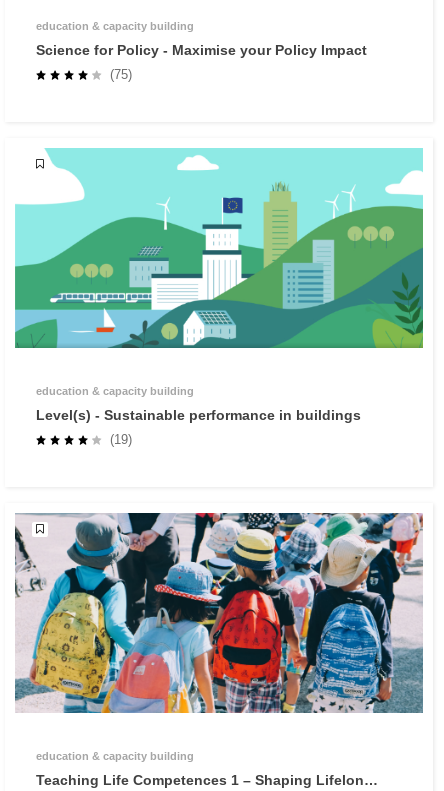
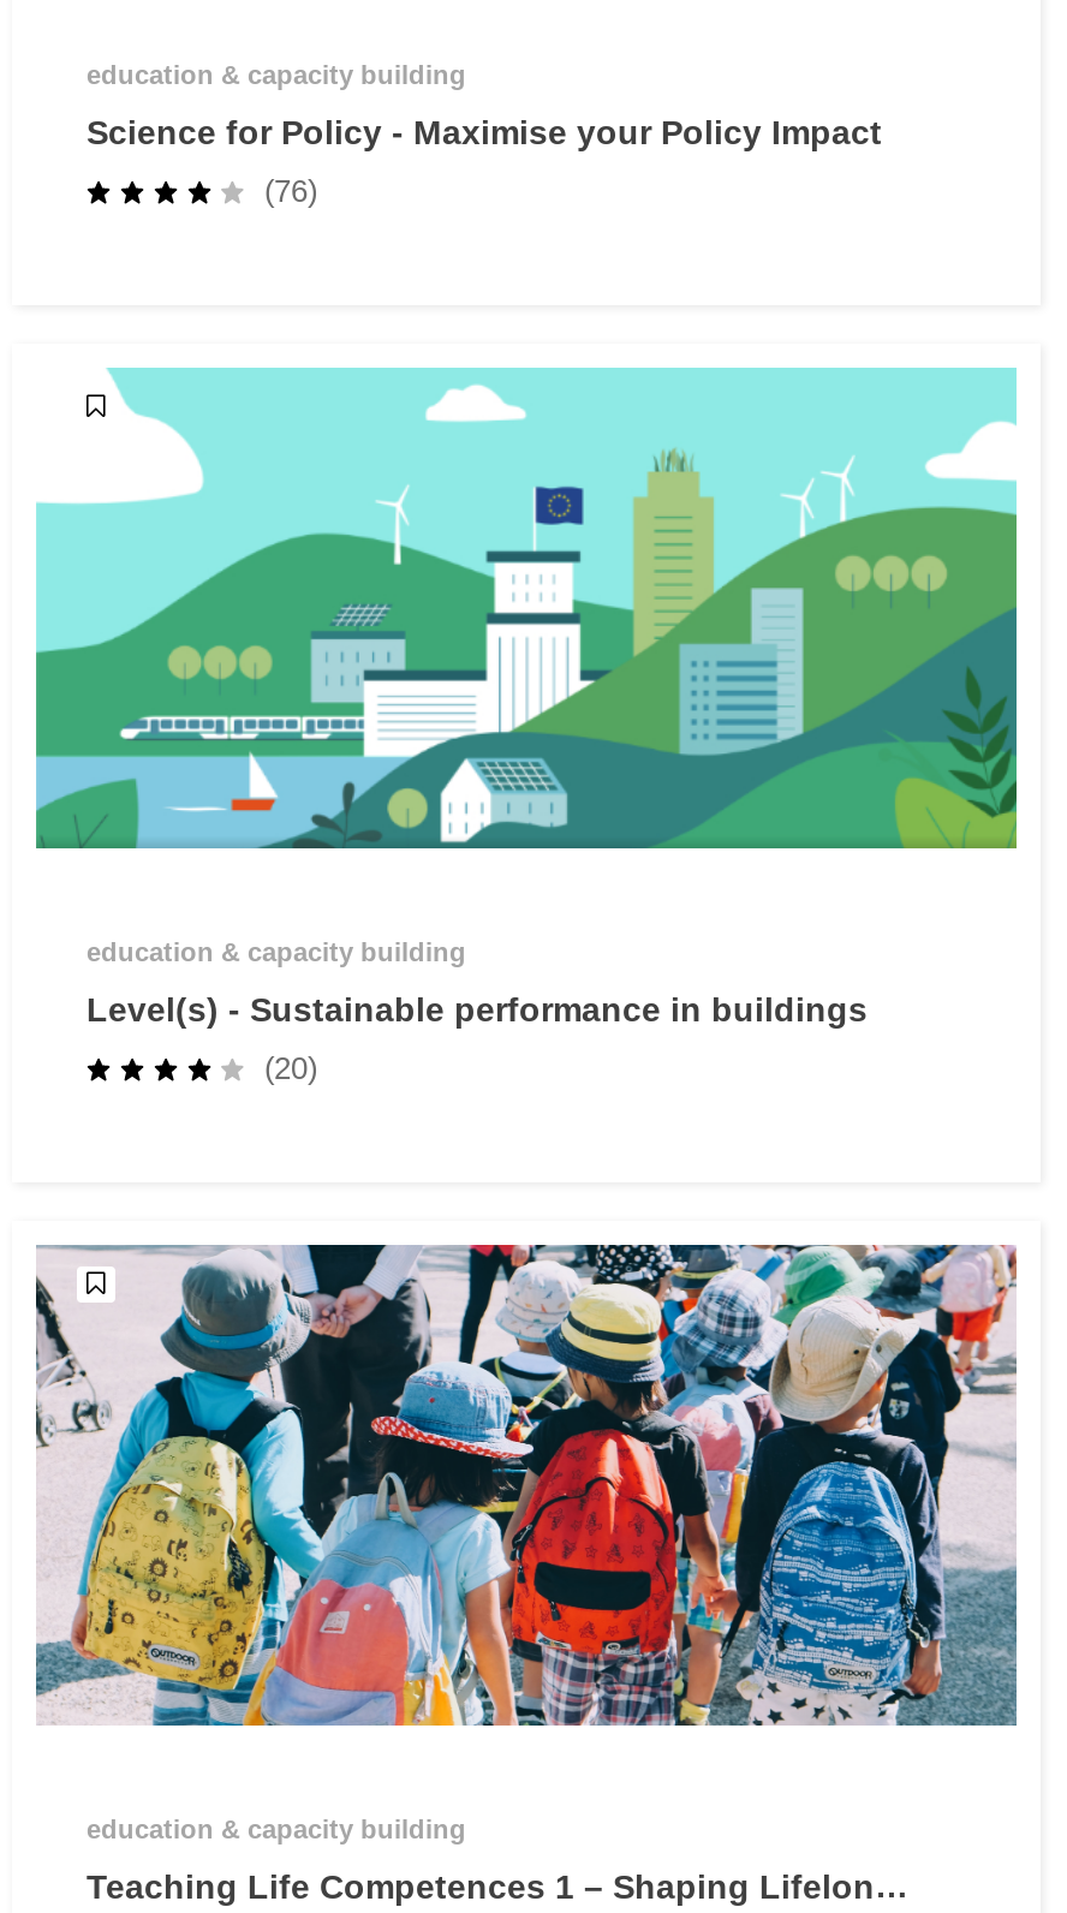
[110,66,132,81] (75) -> [264,172,317,208] (76)
[110,431,132,446] (19) -> [264,1049,317,1085] (20)

